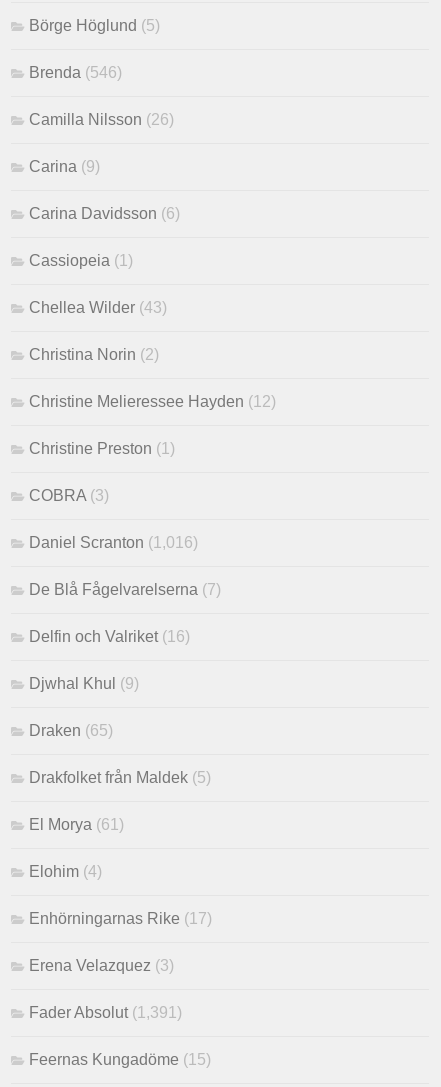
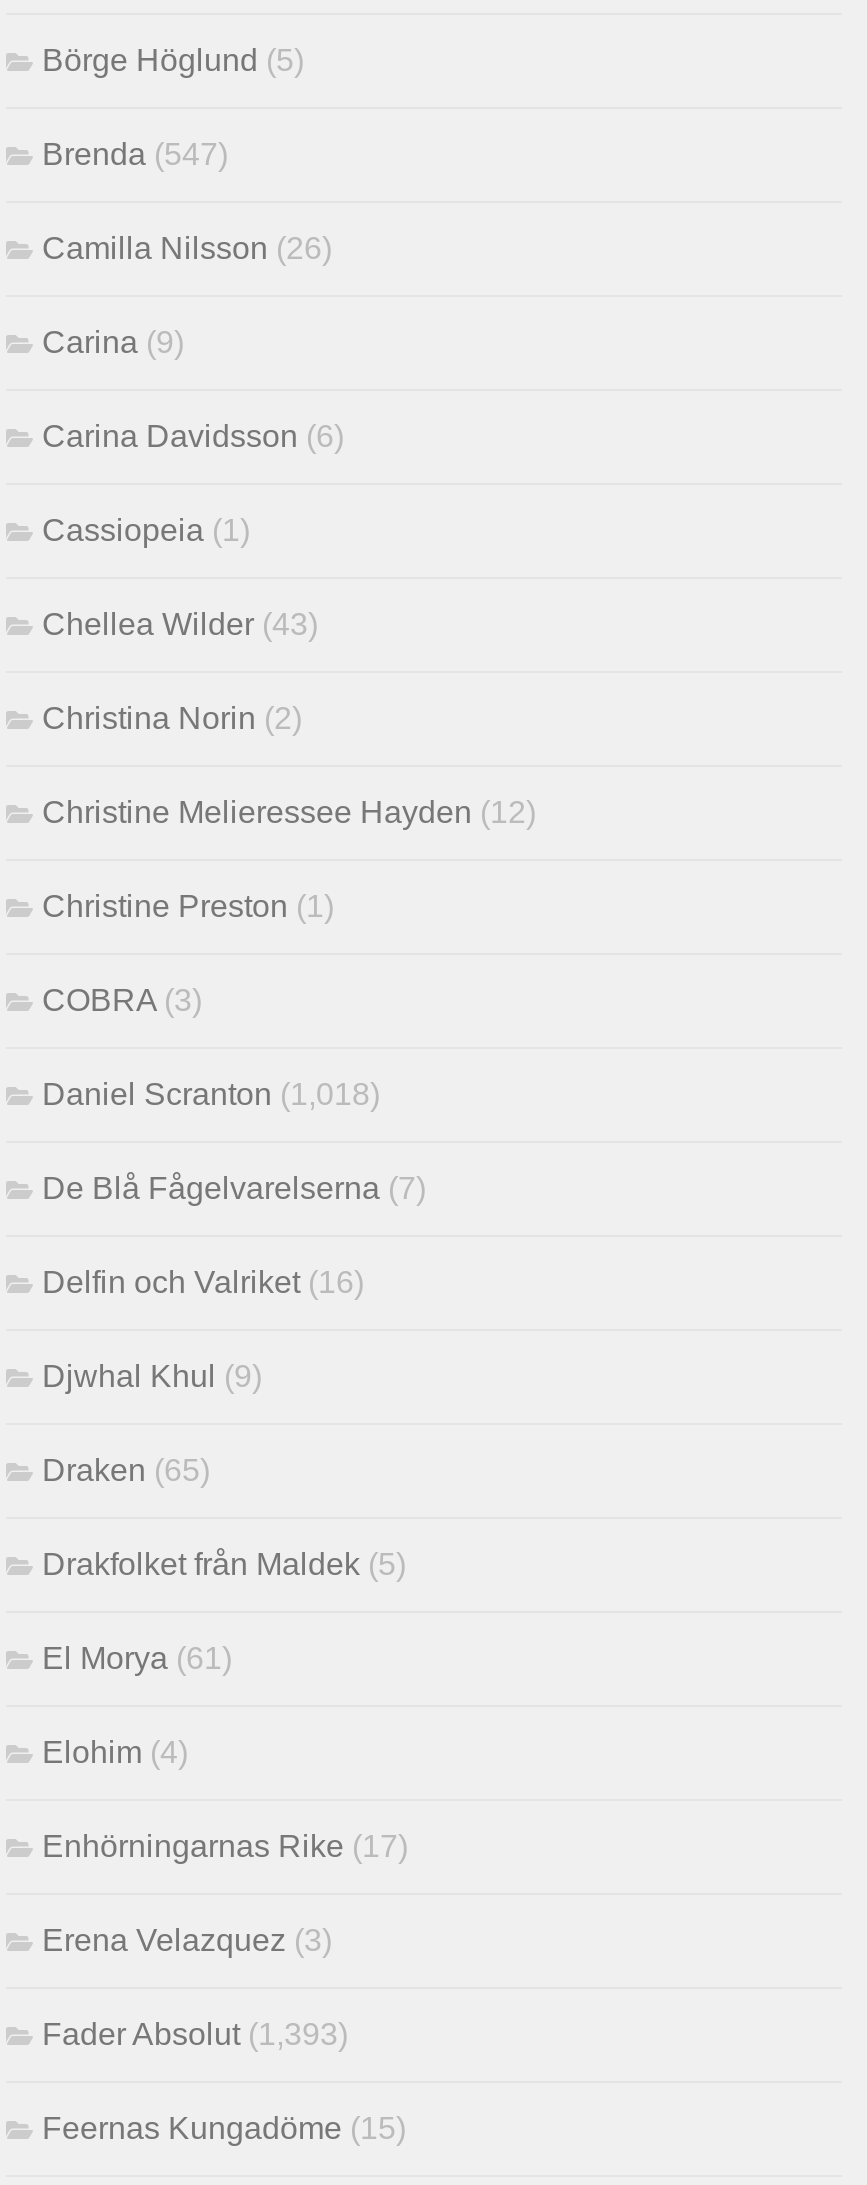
[29,64,122,81] Brenda (546) -> [42,136,228,170] Brenda (547)
[29,534,198,551] Daniel Scranton (1,016) -> [42,1076,380,1110] Daniel Scranton (1,018)
[29,1004,182,1021] Fader Absolut (1,391) -> [42,2016,348,2050] Fader Absolut (1,393)

